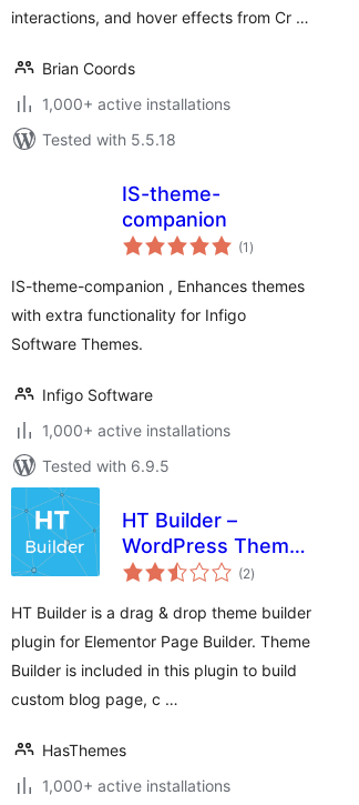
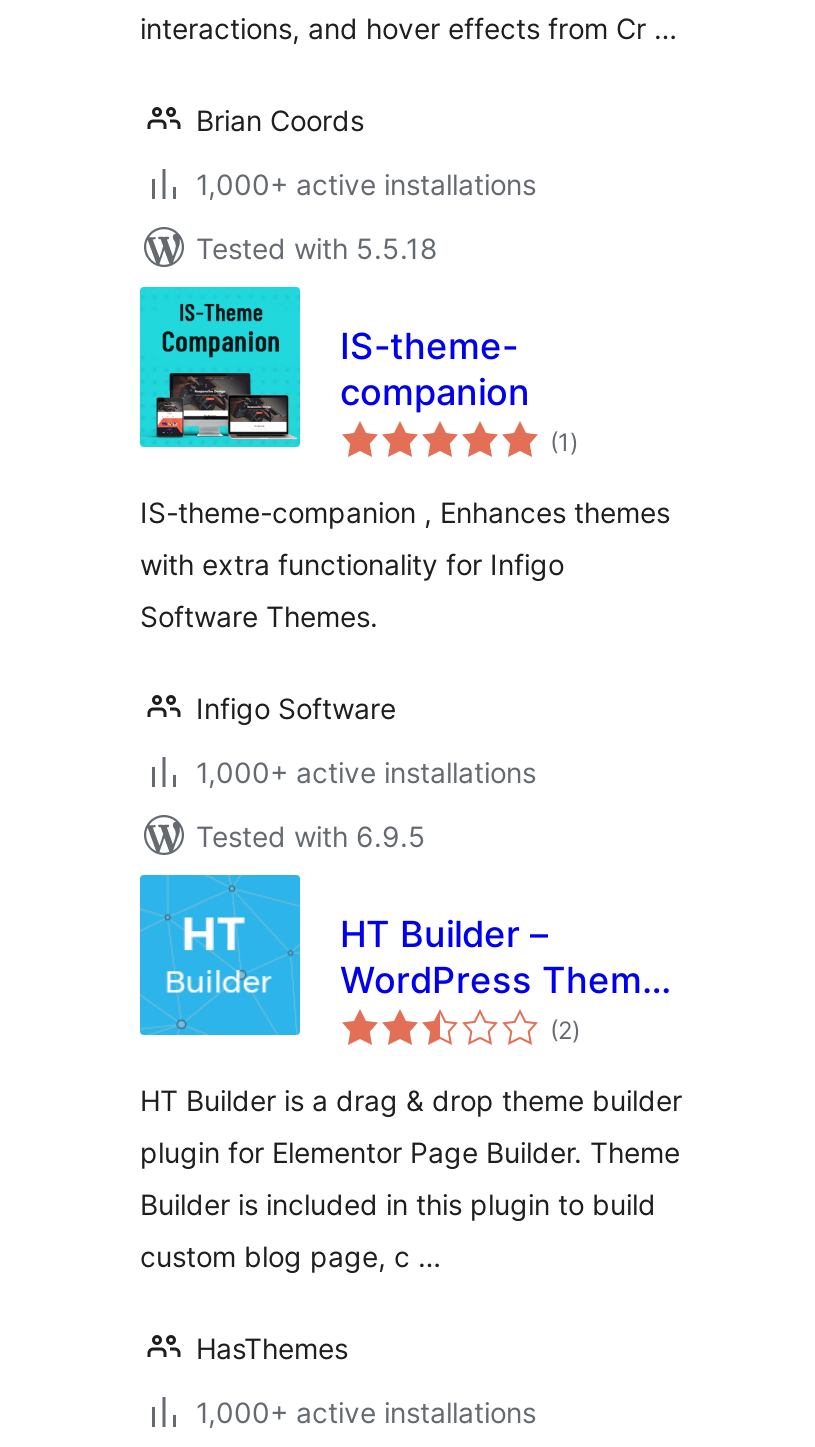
none -> [138,285,302,449] [image]

